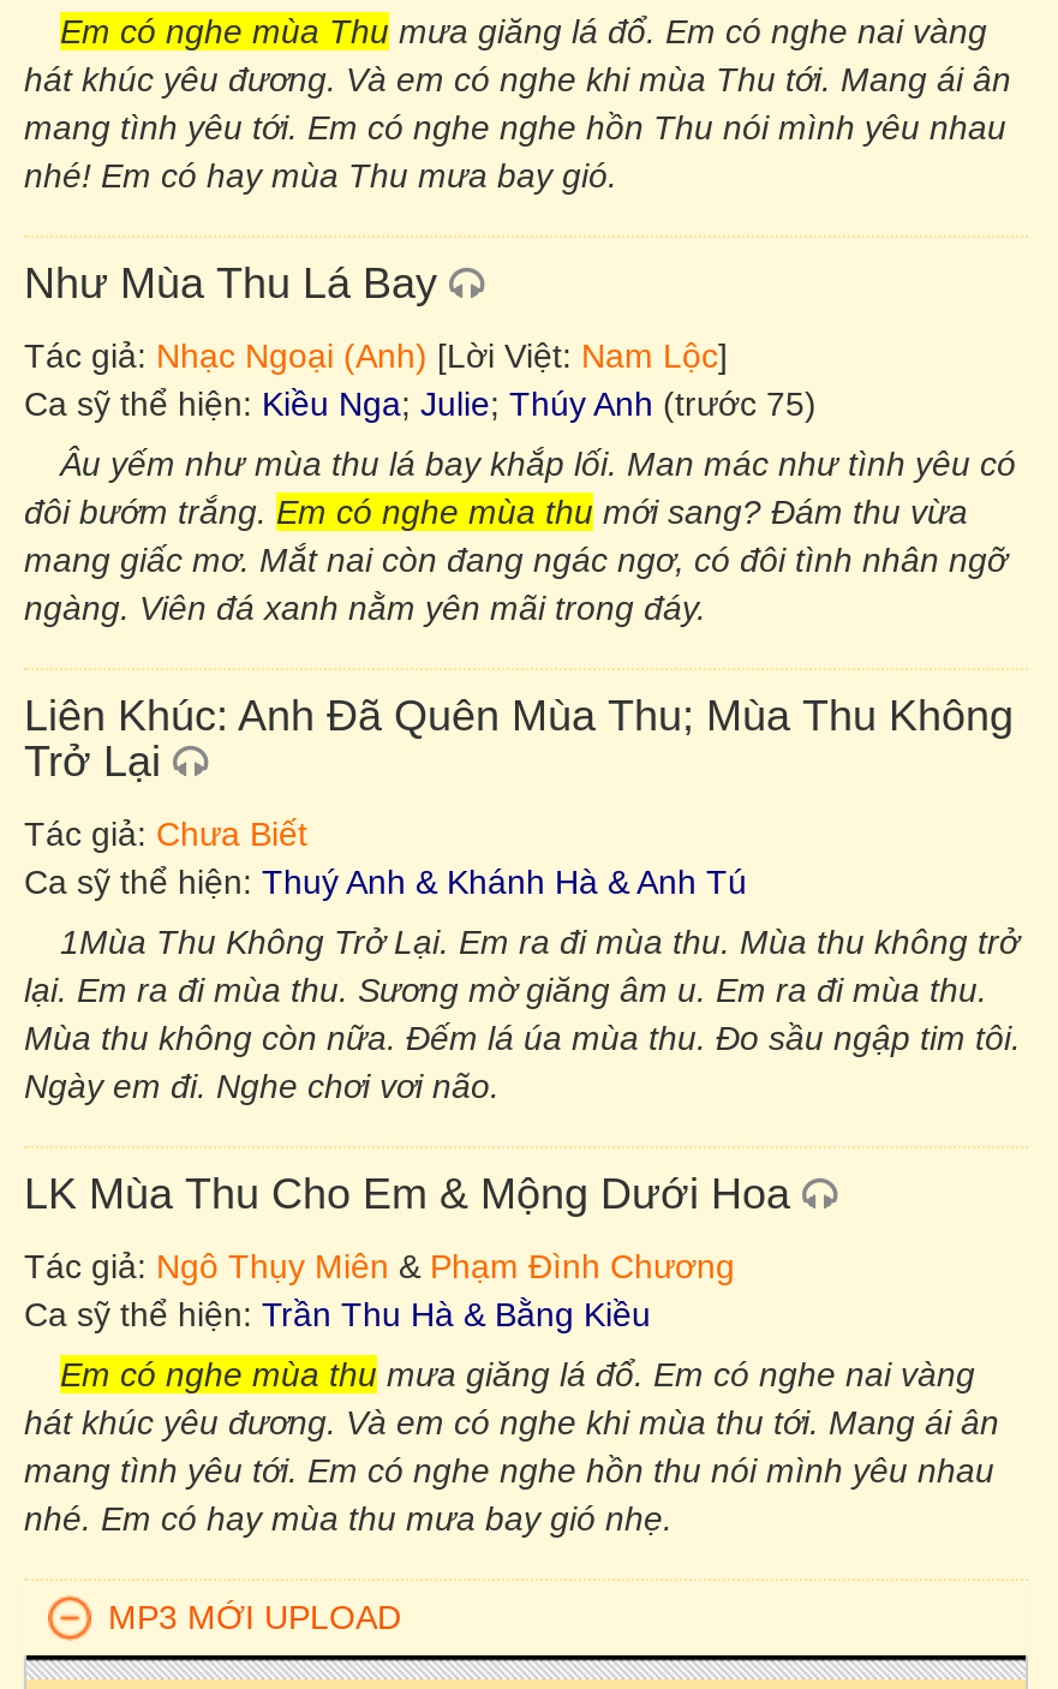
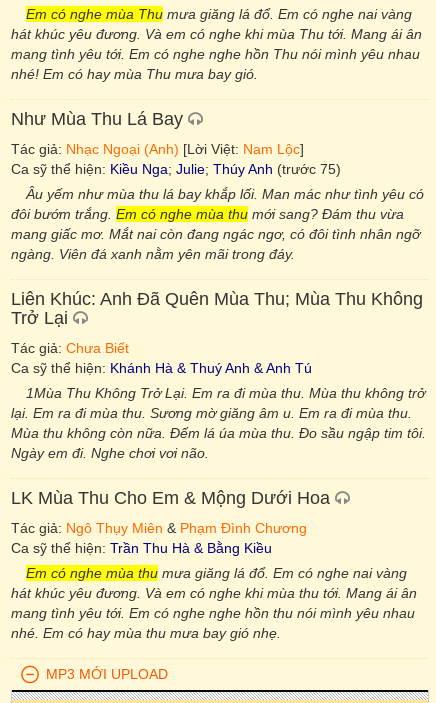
[24,863,747,901] Ca sỹ thể hiện: Thuý Anh & Khánh Hà & Anh Tú -> [11,360,312,376] Ca sỹ thể hiện: Khánh Hà & Thuý Anh & Anh Tú

